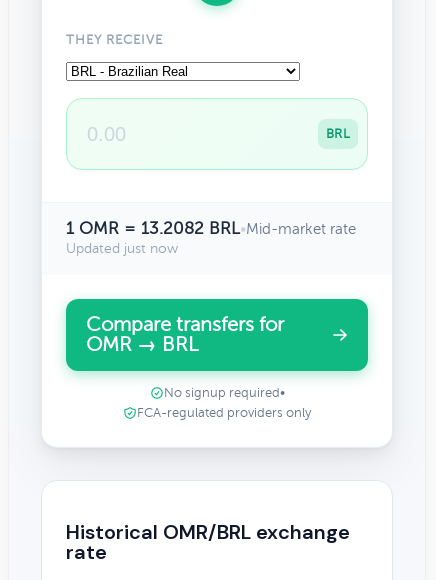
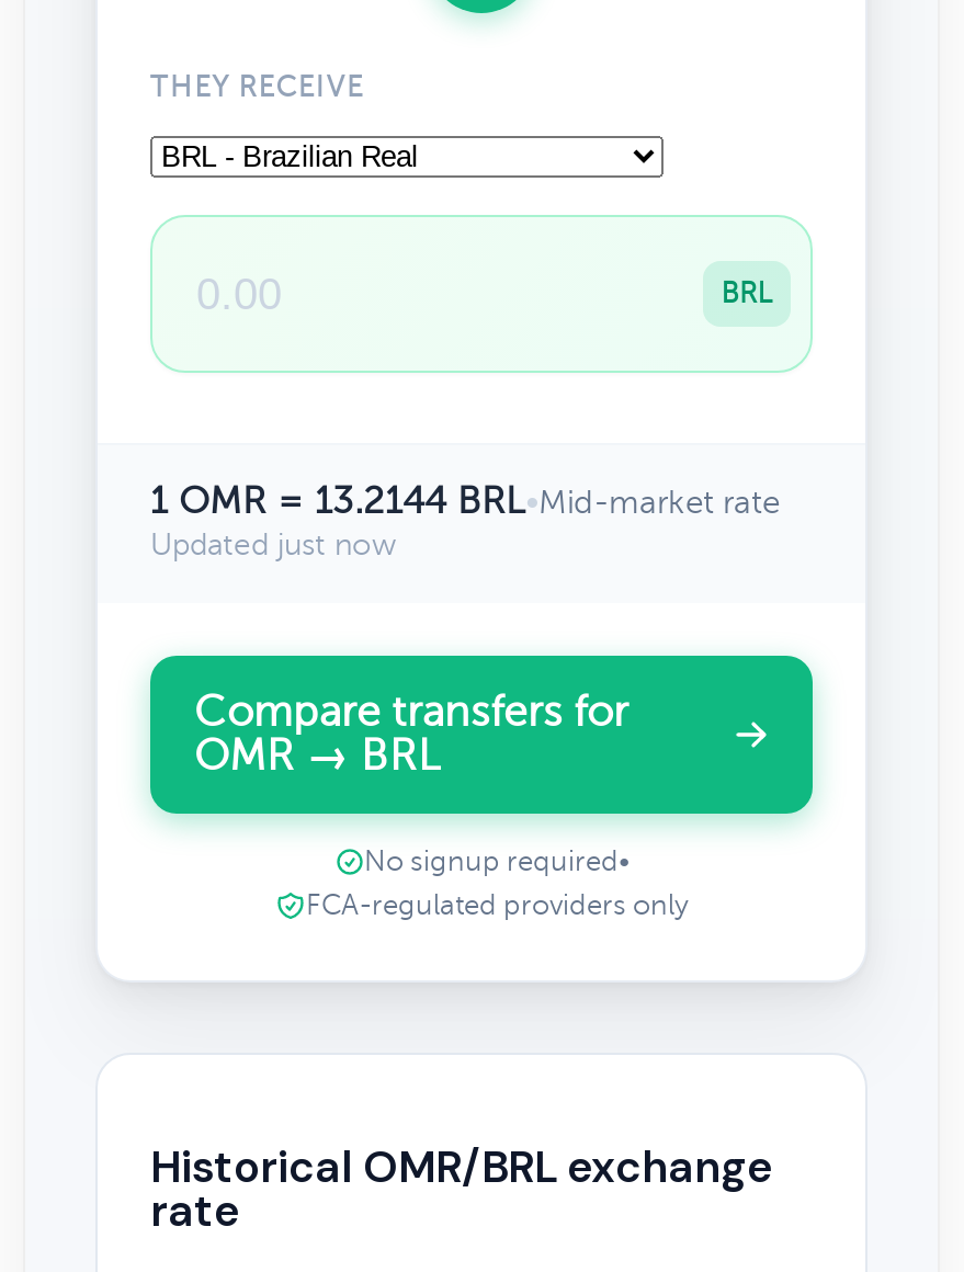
[66,219,356,238] 1 OMR = 13.2082 BRL • Mid-market rate -> [150,480,780,522] 1 OMR = 13.2144 BRL • Mid-market rate

